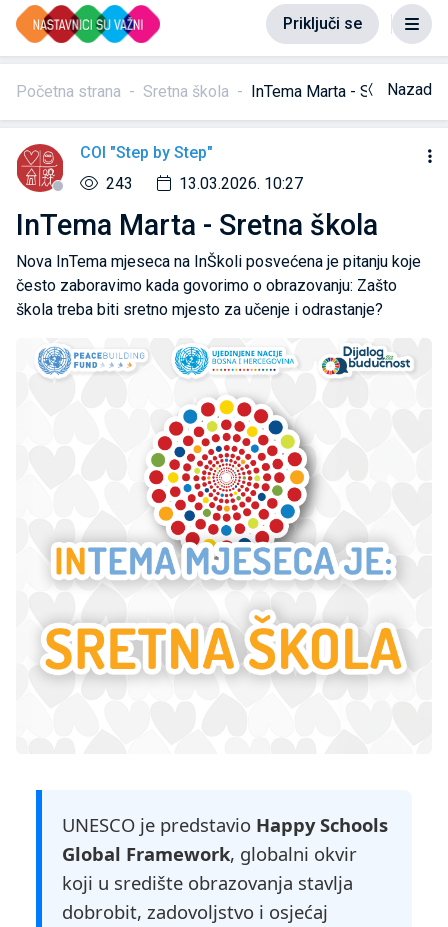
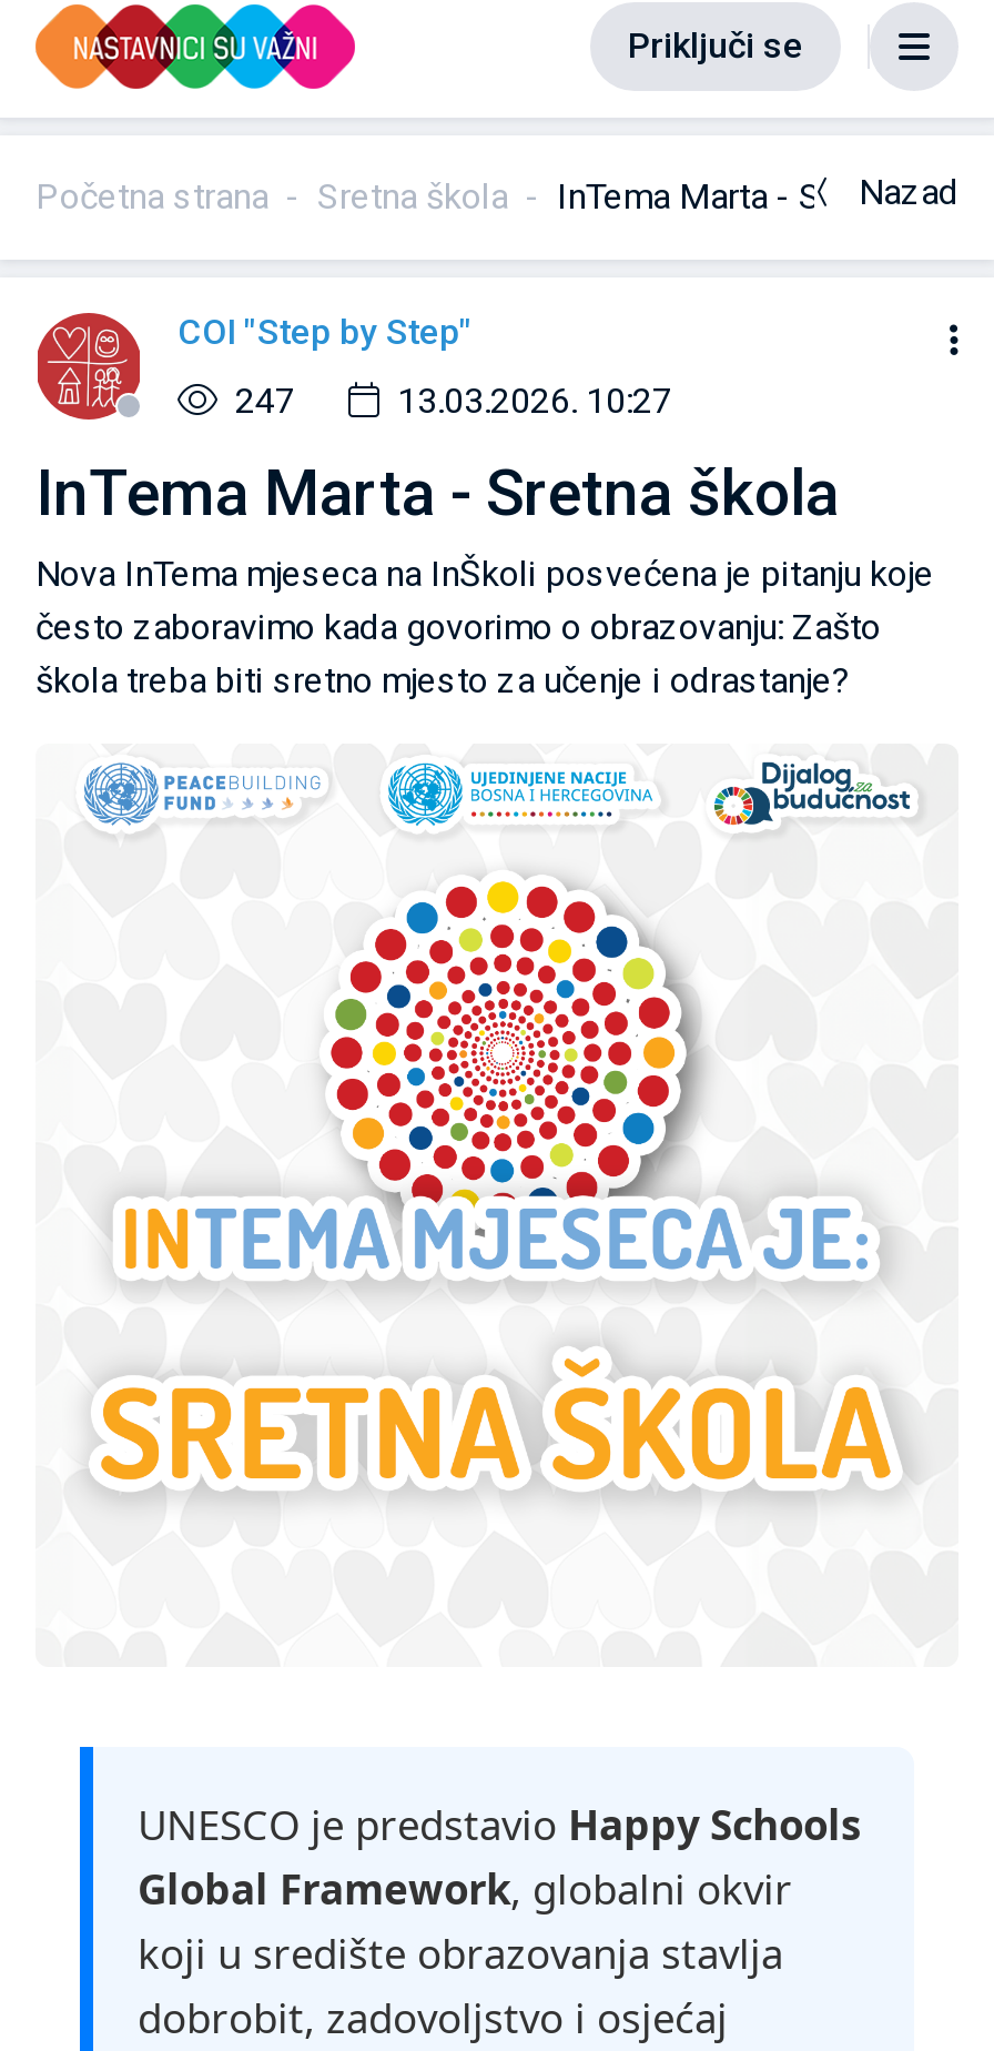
[106,174,133,193] 243 -> [235,380,295,422] 247

